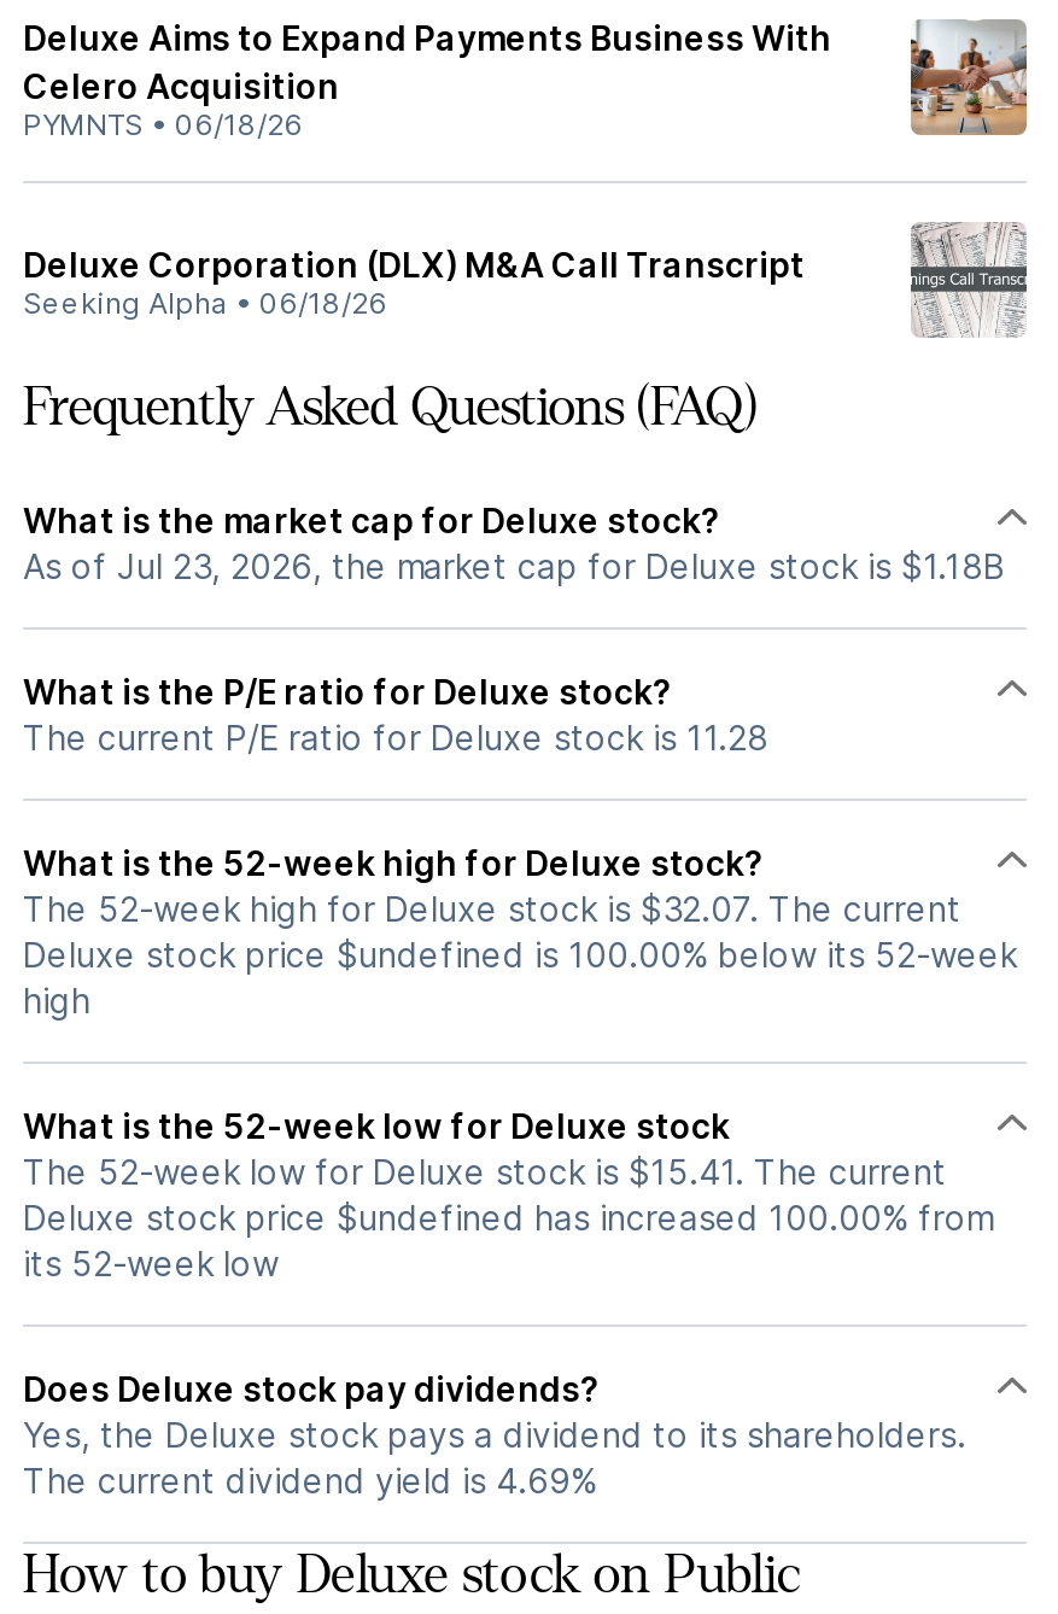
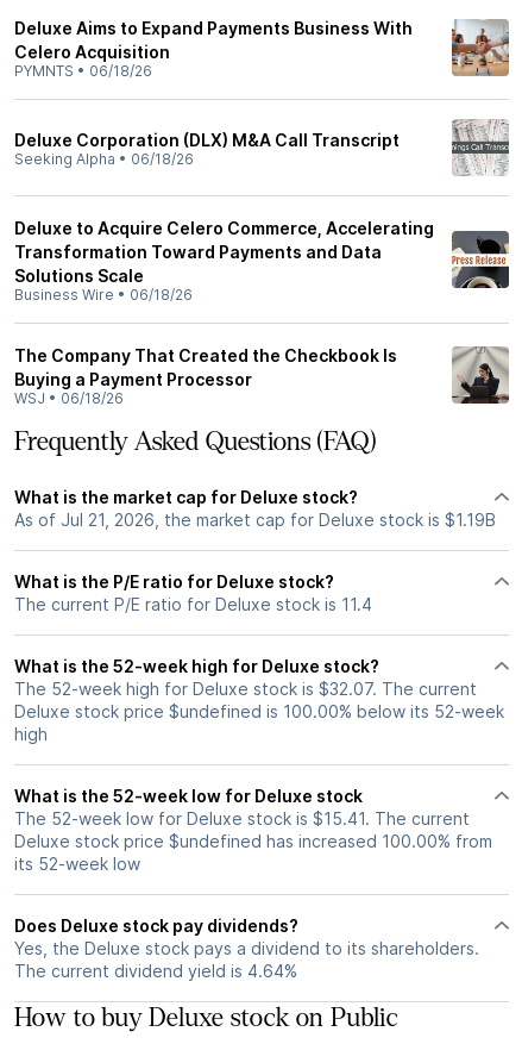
none -> [14,218,510,407] [image] | Deluxe to Acquire Celero Commerce, Accelerating | Transformation Toward Payments and Data | Solutions Scale | Business Wire • 06/18/26 | The Company That Created the Checkbook Is | Buying a Payment Processor | WSJ • 06/18/26
none -> [452,345,510,405] [image]
[23,544,1005,585] As of Jul 23, 2026, the market cap for Deluxe stock is $1.18B -> [14,510,496,530] As of Jul 21, 2026, the market cap for Deluxe stock is $1.19B
[23,715,768,756] The current P/E ratio for Deluxe stock is 11.28 -> [14,594,372,614] The current P/E ratio for Deluxe stock is 11.4
[23,1458,597,1499] The current dividend yield is 4.69% -> [14,961,297,981] The current dividend yield is 4.64%

